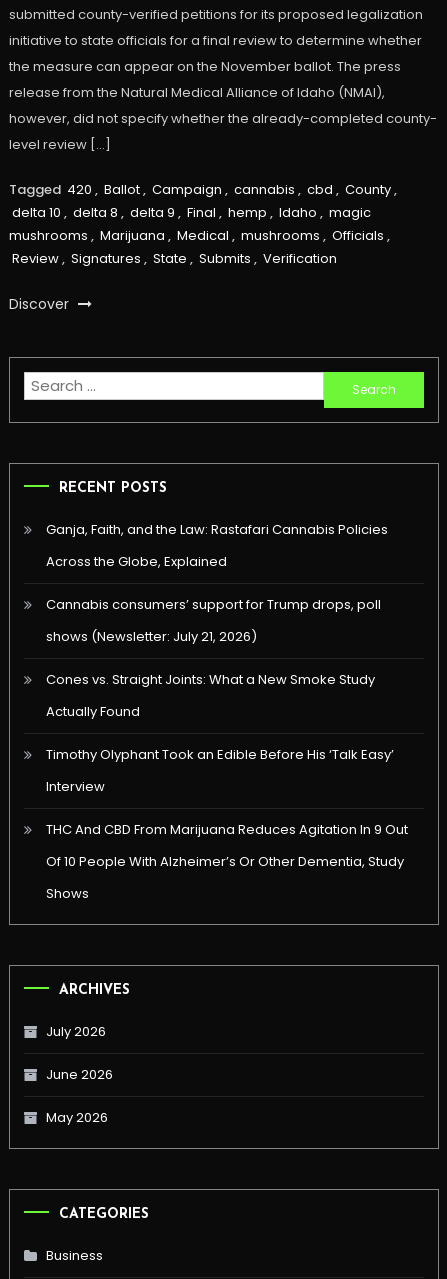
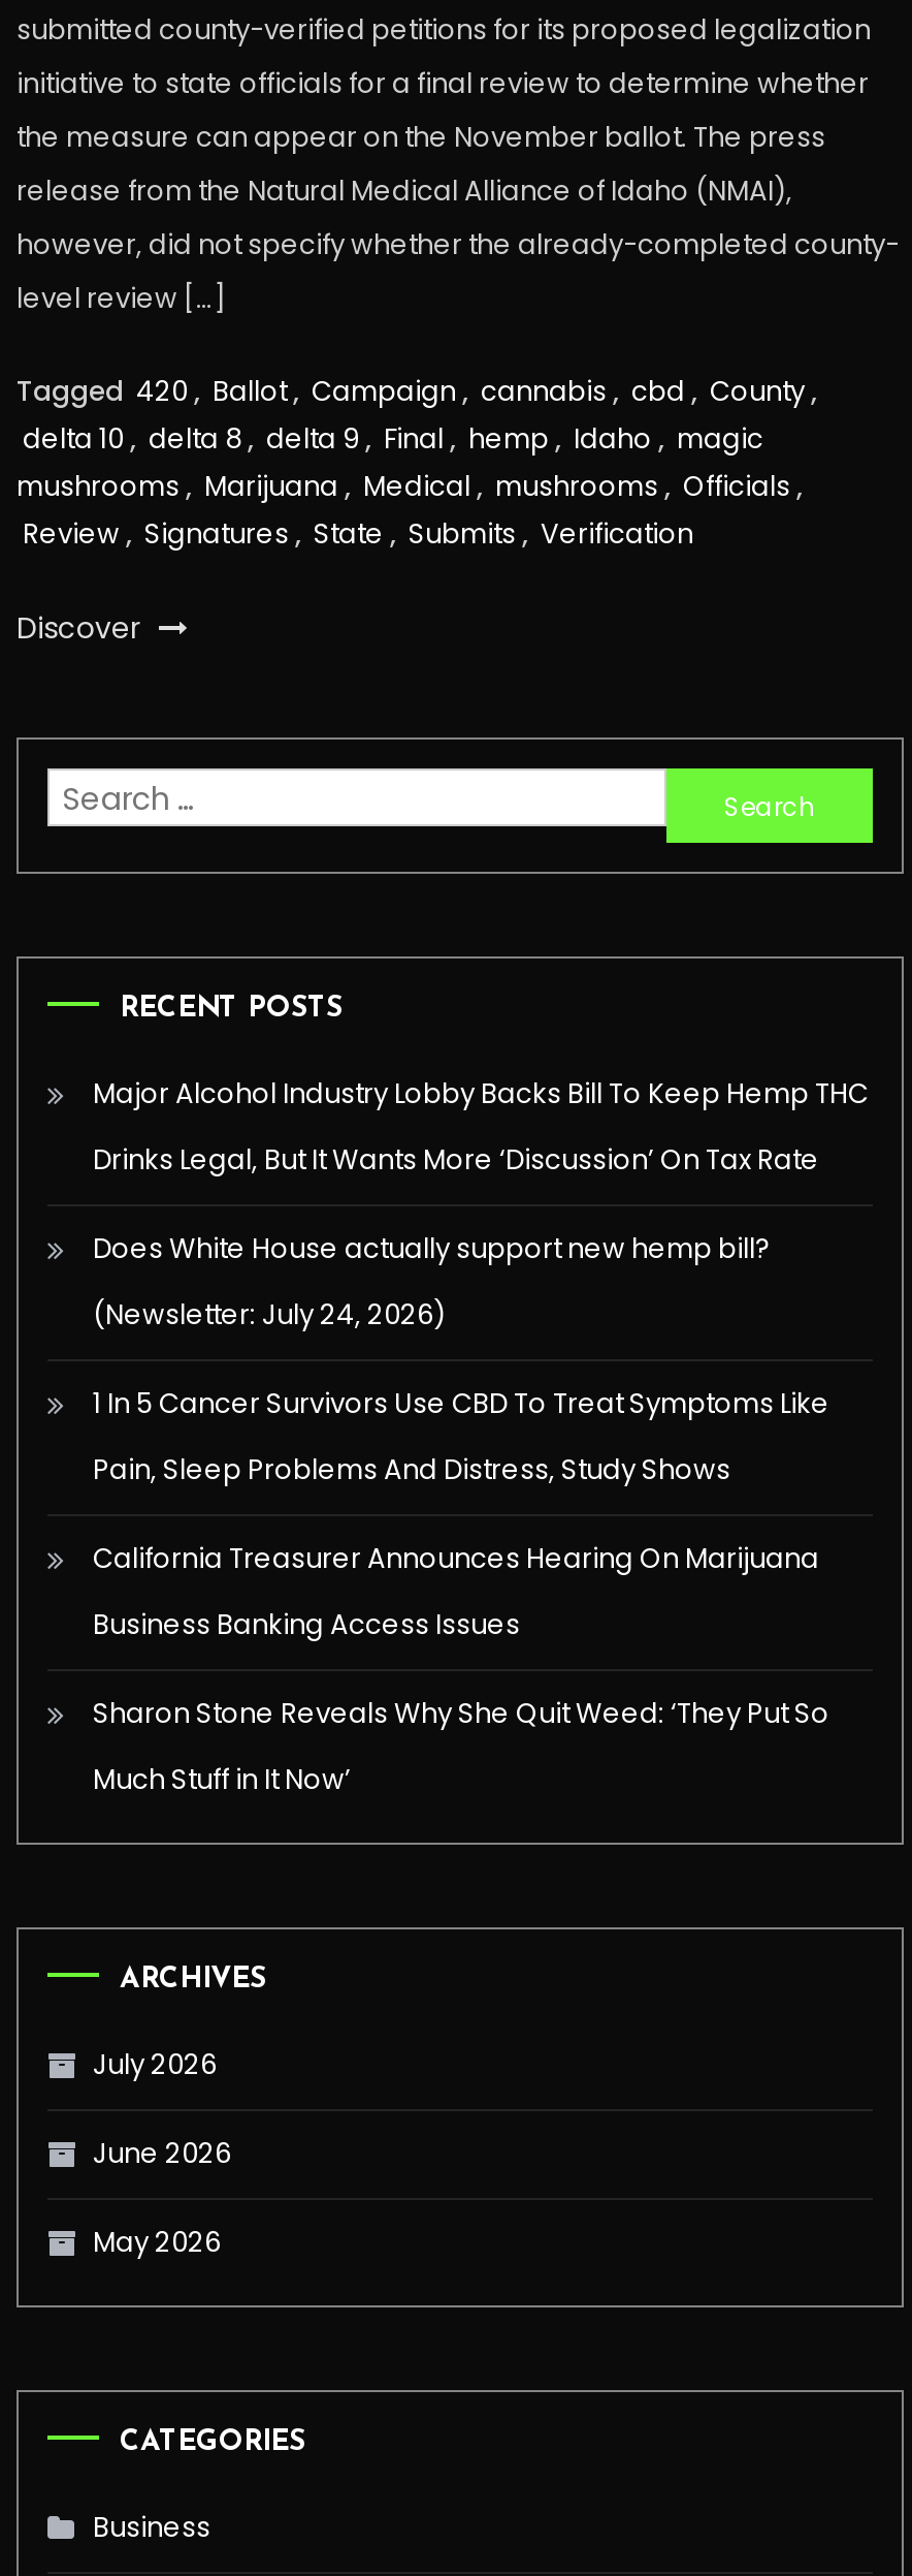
[46,520,408,903] Ganja, Faith, and the Law: Rastafari Cannabis Policies | Across the Globe, Explained | Cannabis consumers’ support for Trump drops, poll | shows (Newsletter: July 21, 2026) | Cones vs. Straight Joints: What a New Smoke Study | Actually Found | Timothy Olyphant Took an Edible Before His ‘Talk Easy’ | Interview | THC And CBD From Marijuana Reduces Agitation In 9 Out | Of 10 People With Alzheimer’s Or Other Dementia, Study | Shows -> [93,1074,869,1799] Major Alcohol Industry Lobby Backs Bill To Keep Hemp THC | Drinks Legal, But It Wants More ‘Discussion’ On Tax Rate | Does White House actually support new hemp bill? | (Newsletter: July 24, 2026) | 1 In 5 Cancer Survivors Use CBD To Treat Symptoms Like | Pain, Sleep Problems And Distress, Study Shows | California Treasurer Announces Hearing On Marijuana | Business Banking Access Issues | Sharon Stone Reveals Why She Quit Weed: ‘They Put So | Much Stuff in It Now’

